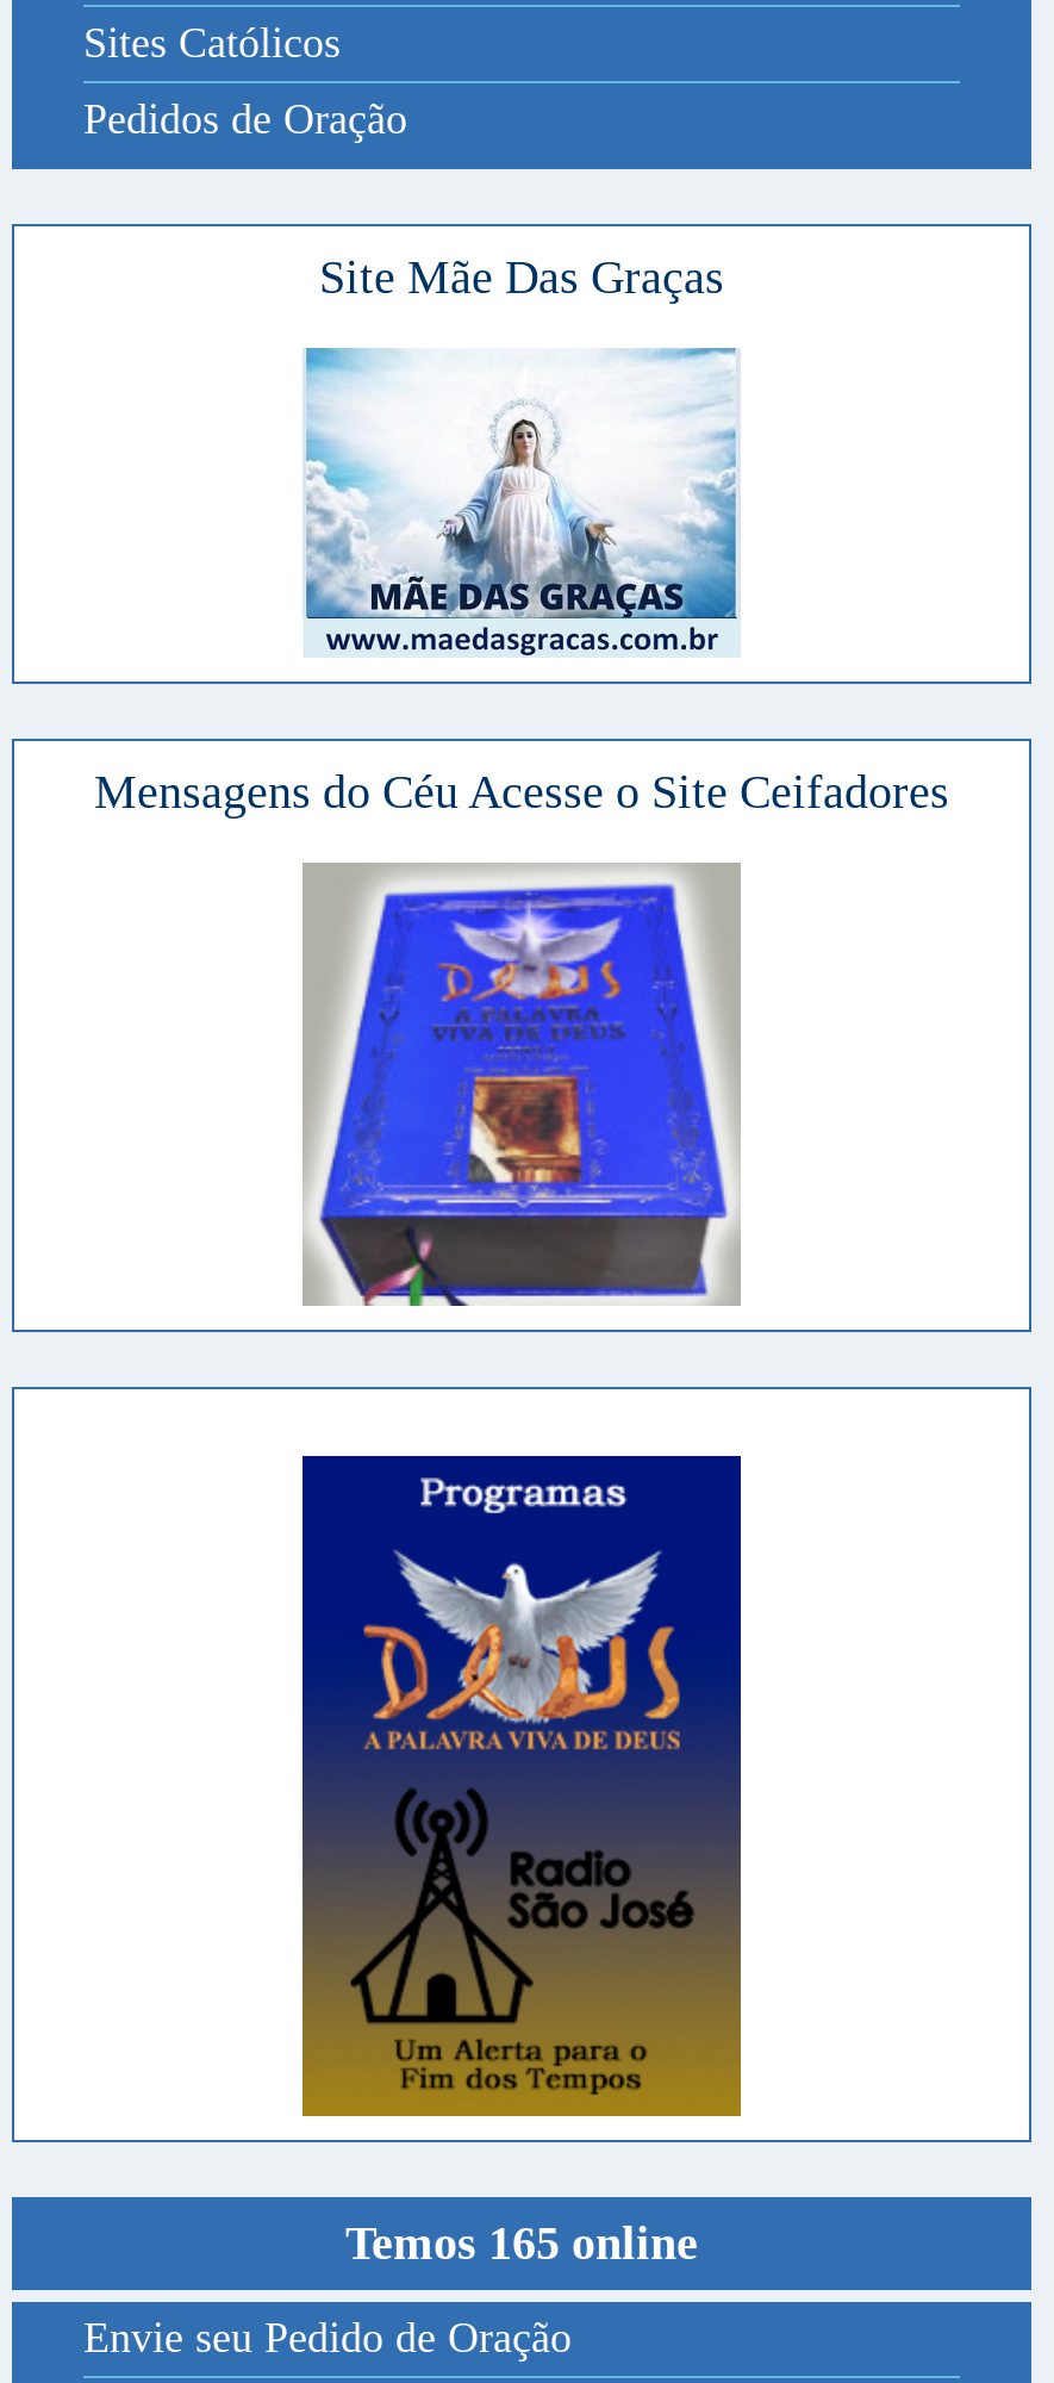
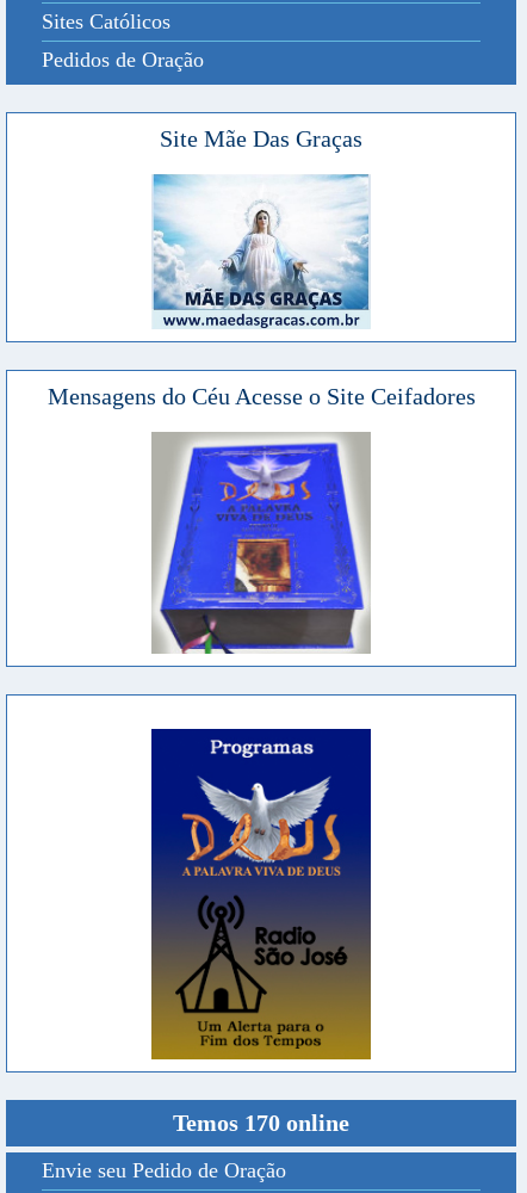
[345,2217,698,2269] Temos 165 online -> [173,1110,349,1136] Temos 170 online

